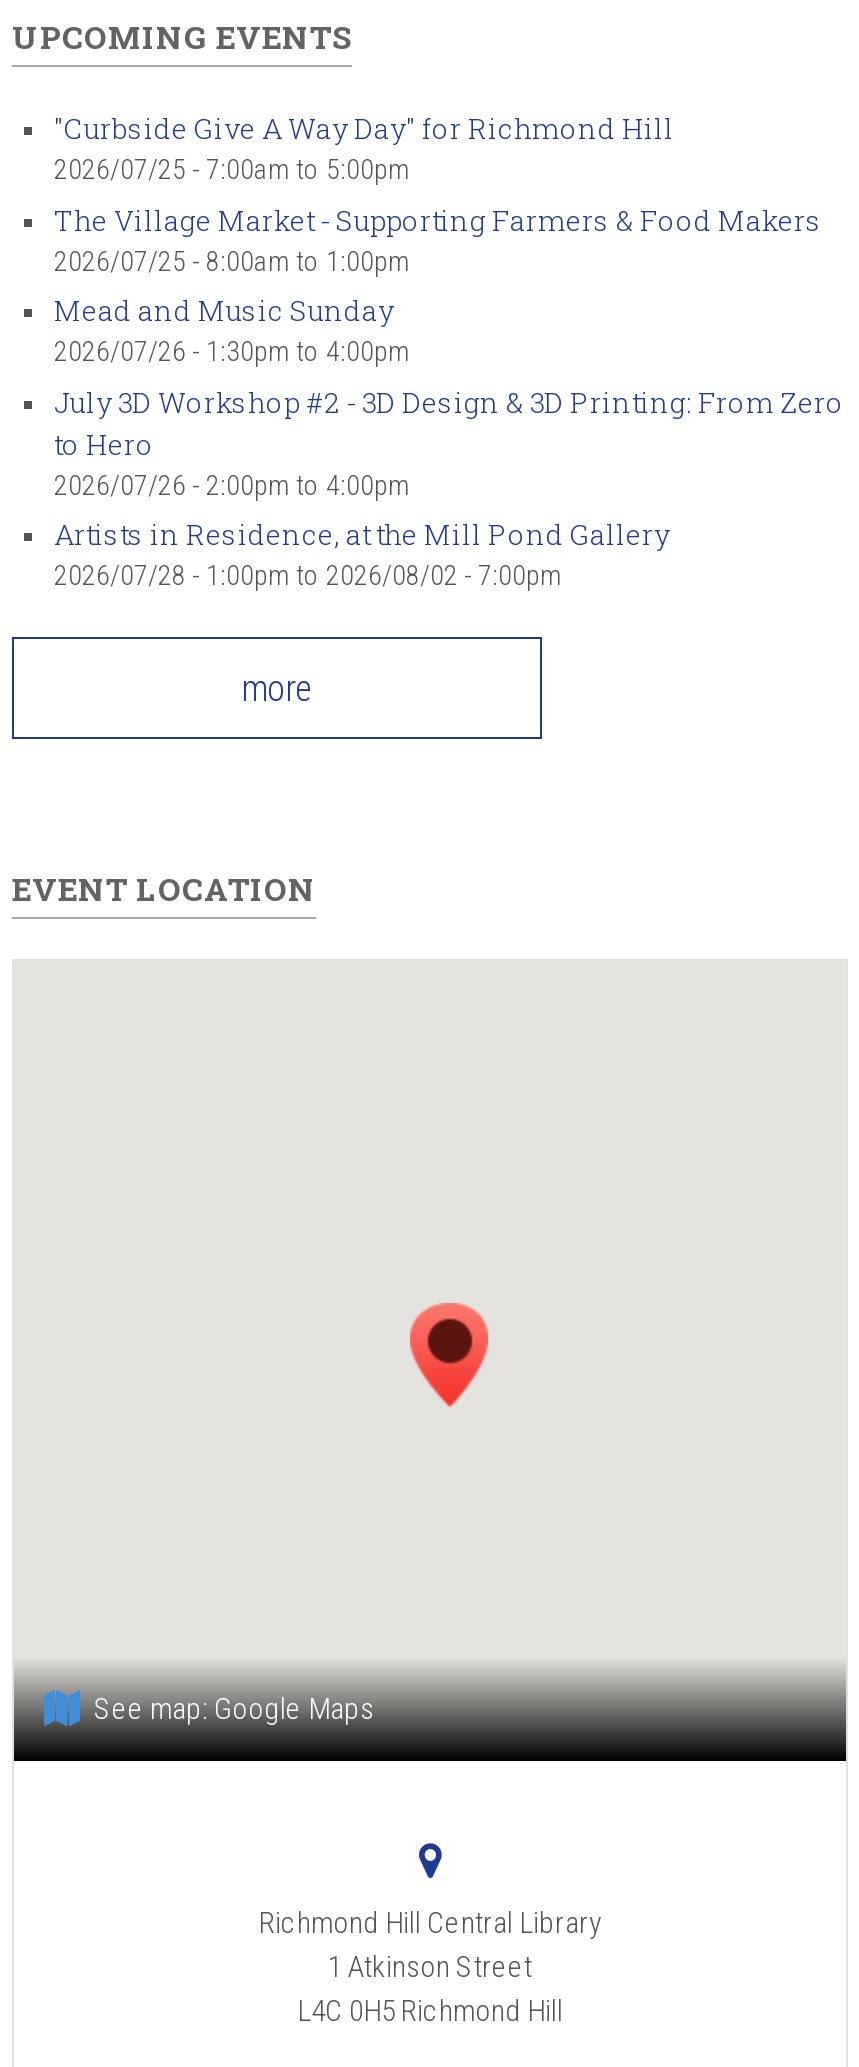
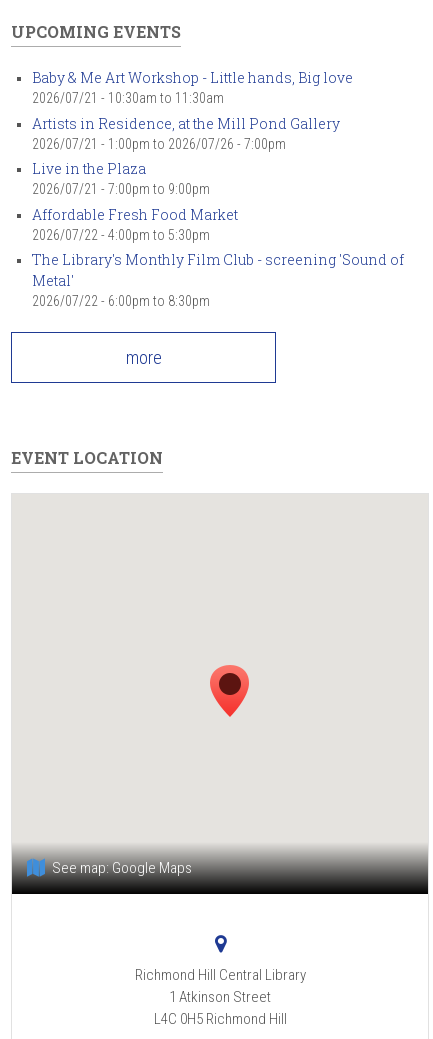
[54,109,844,500] "Curbside Give A Way Day" for Richmond Hill | 2026/07/25 - 7:00am to 5:00pm | The Village Market - Supporting Farmers & Food Makers | 2026/07/25 - 8:00am to 1:00pm | Mead and Music Sunday | 2026/07/26 - 1:30pm to 4:00pm | July 3D Workshop #2 - 3D Design & 3D Printing: From Zero | to Hero | 2026/07/26 - 2:00pm to 4:00pm -> [32,68,353,106] Baby & Me Art Workshop - Little hands, Big love | 2026/07/21 - 10:30am to 11:30am
moved [54,515,670,553] -> [32,114,340,133]: Artists in Residence, at the Mill Pond Gallery
[54,559,562,591] 2026/07/28 - 1:00pm to 2026/08/02 - 7:00pm -> [32,136,404,309] 2026/07/21 - 1:00pm to 2026/07/26 - 7:00pm | Live in the Plaza | 2026/07/21 - 7:00pm to 9:00pm | Affordable Fresh Food Market | 2026/07/22 - 4:00pm to 5:30pm | The Library's Monthly Film Club - screening 'Sound of | Metal' | 2026/07/22 - 6:00pm to 8:30pm

